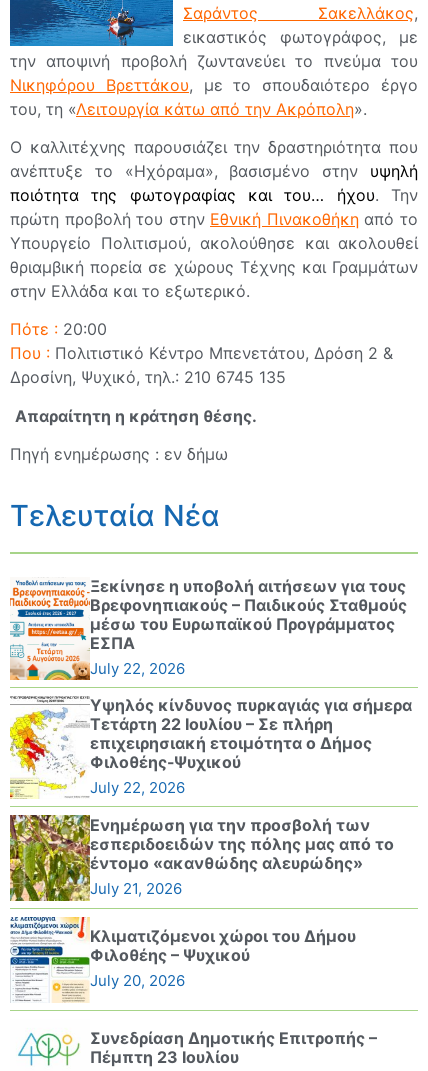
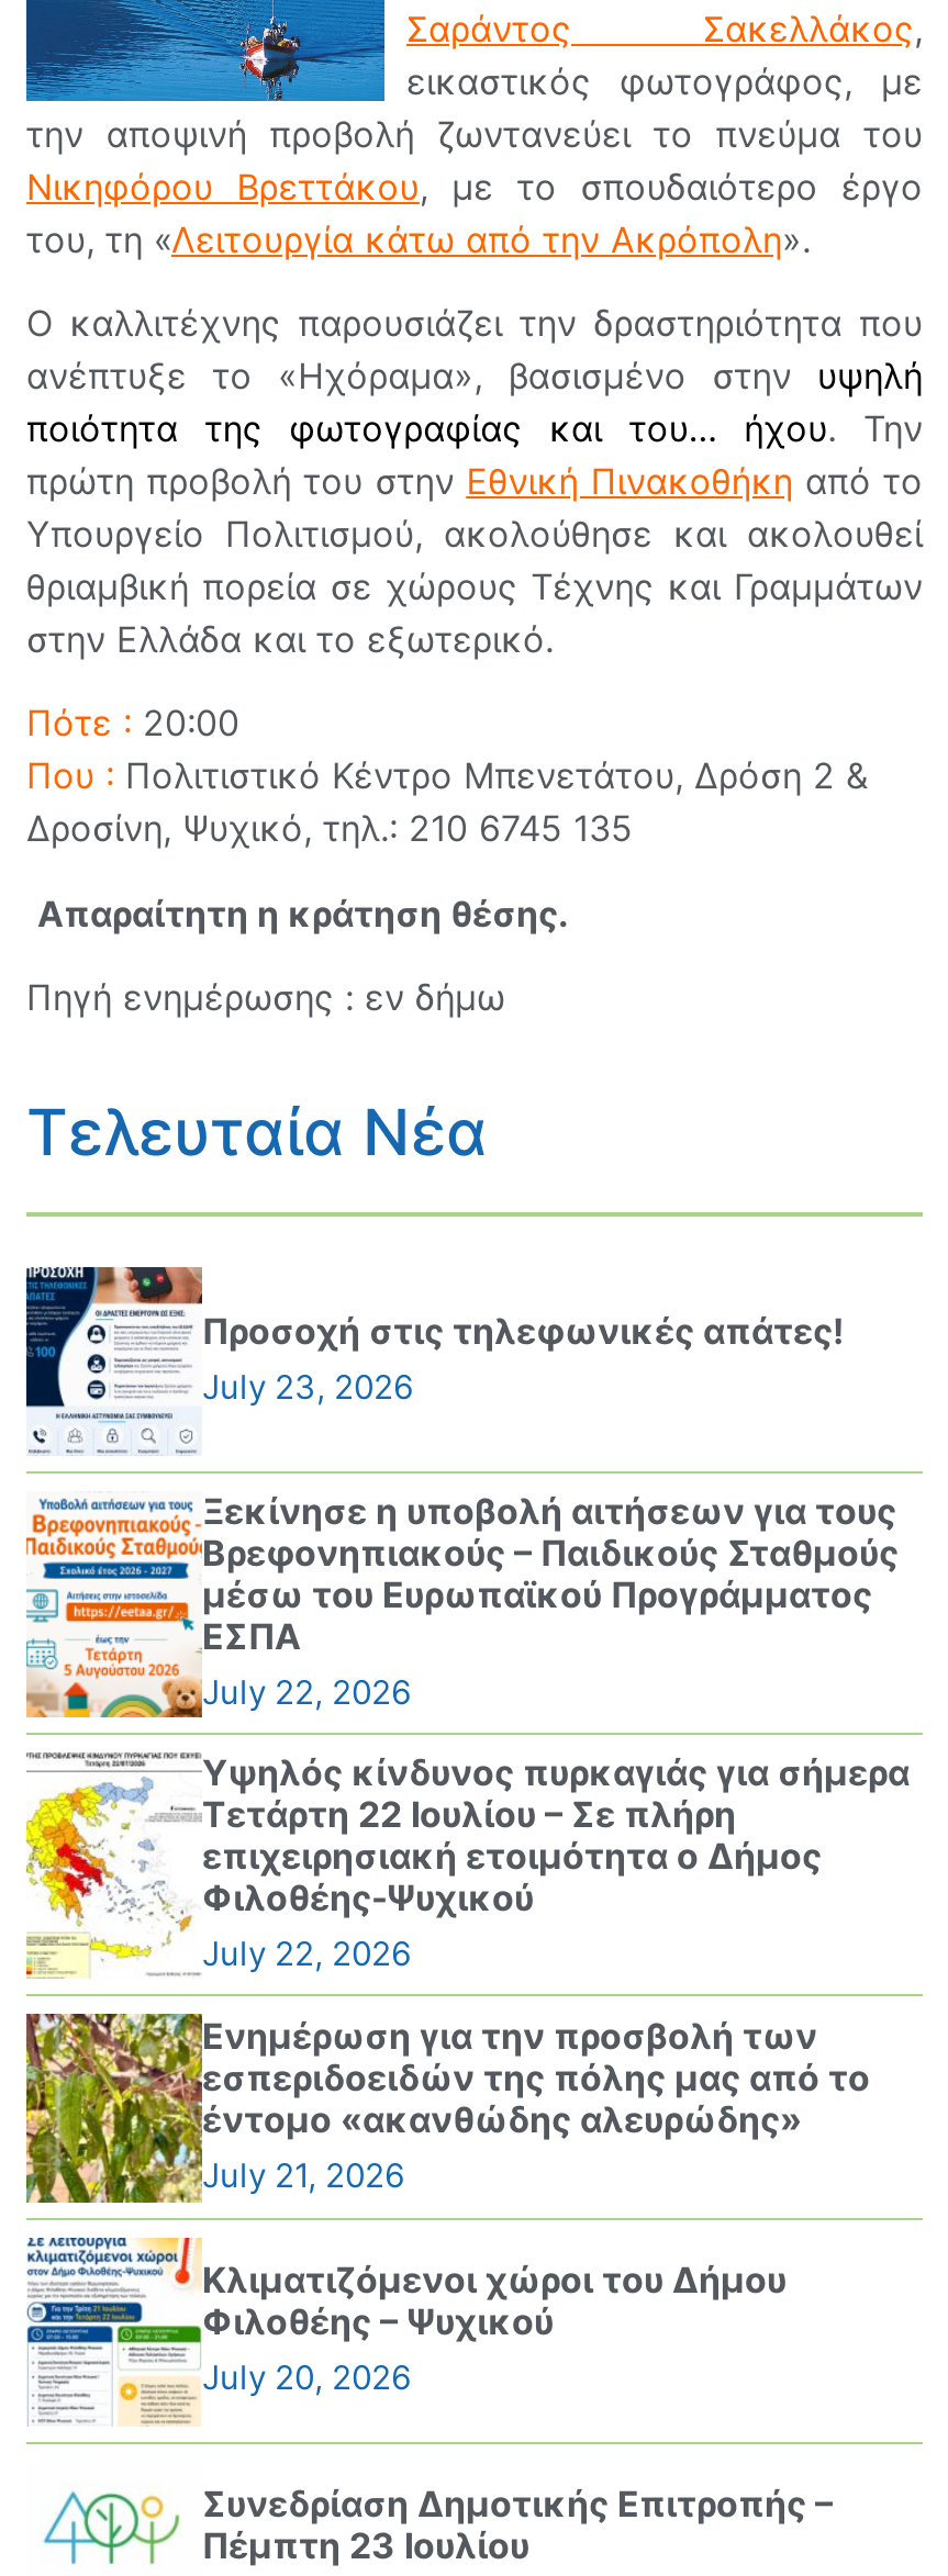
none -> [24,1265,923,1476] [image] | Προσοχή στις τηλεφωνικές απάτες! | July 23, 2026

